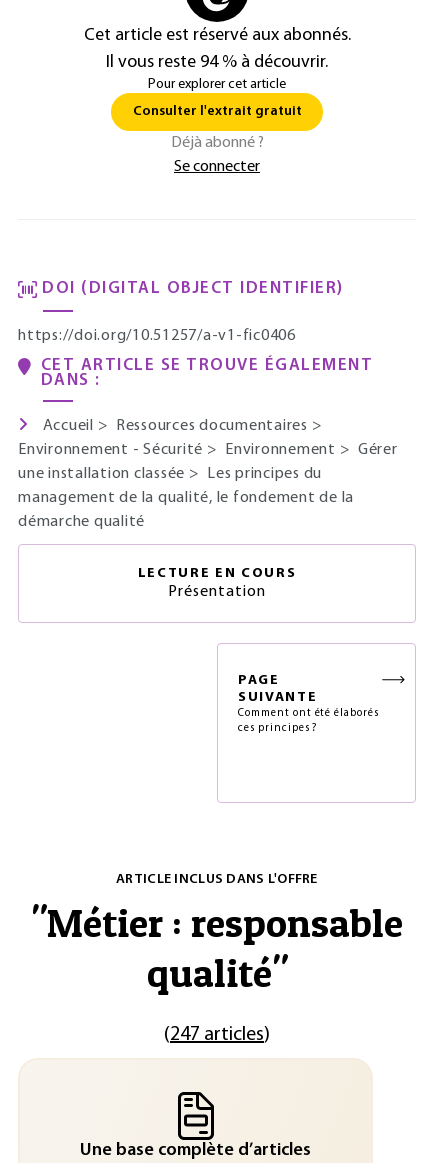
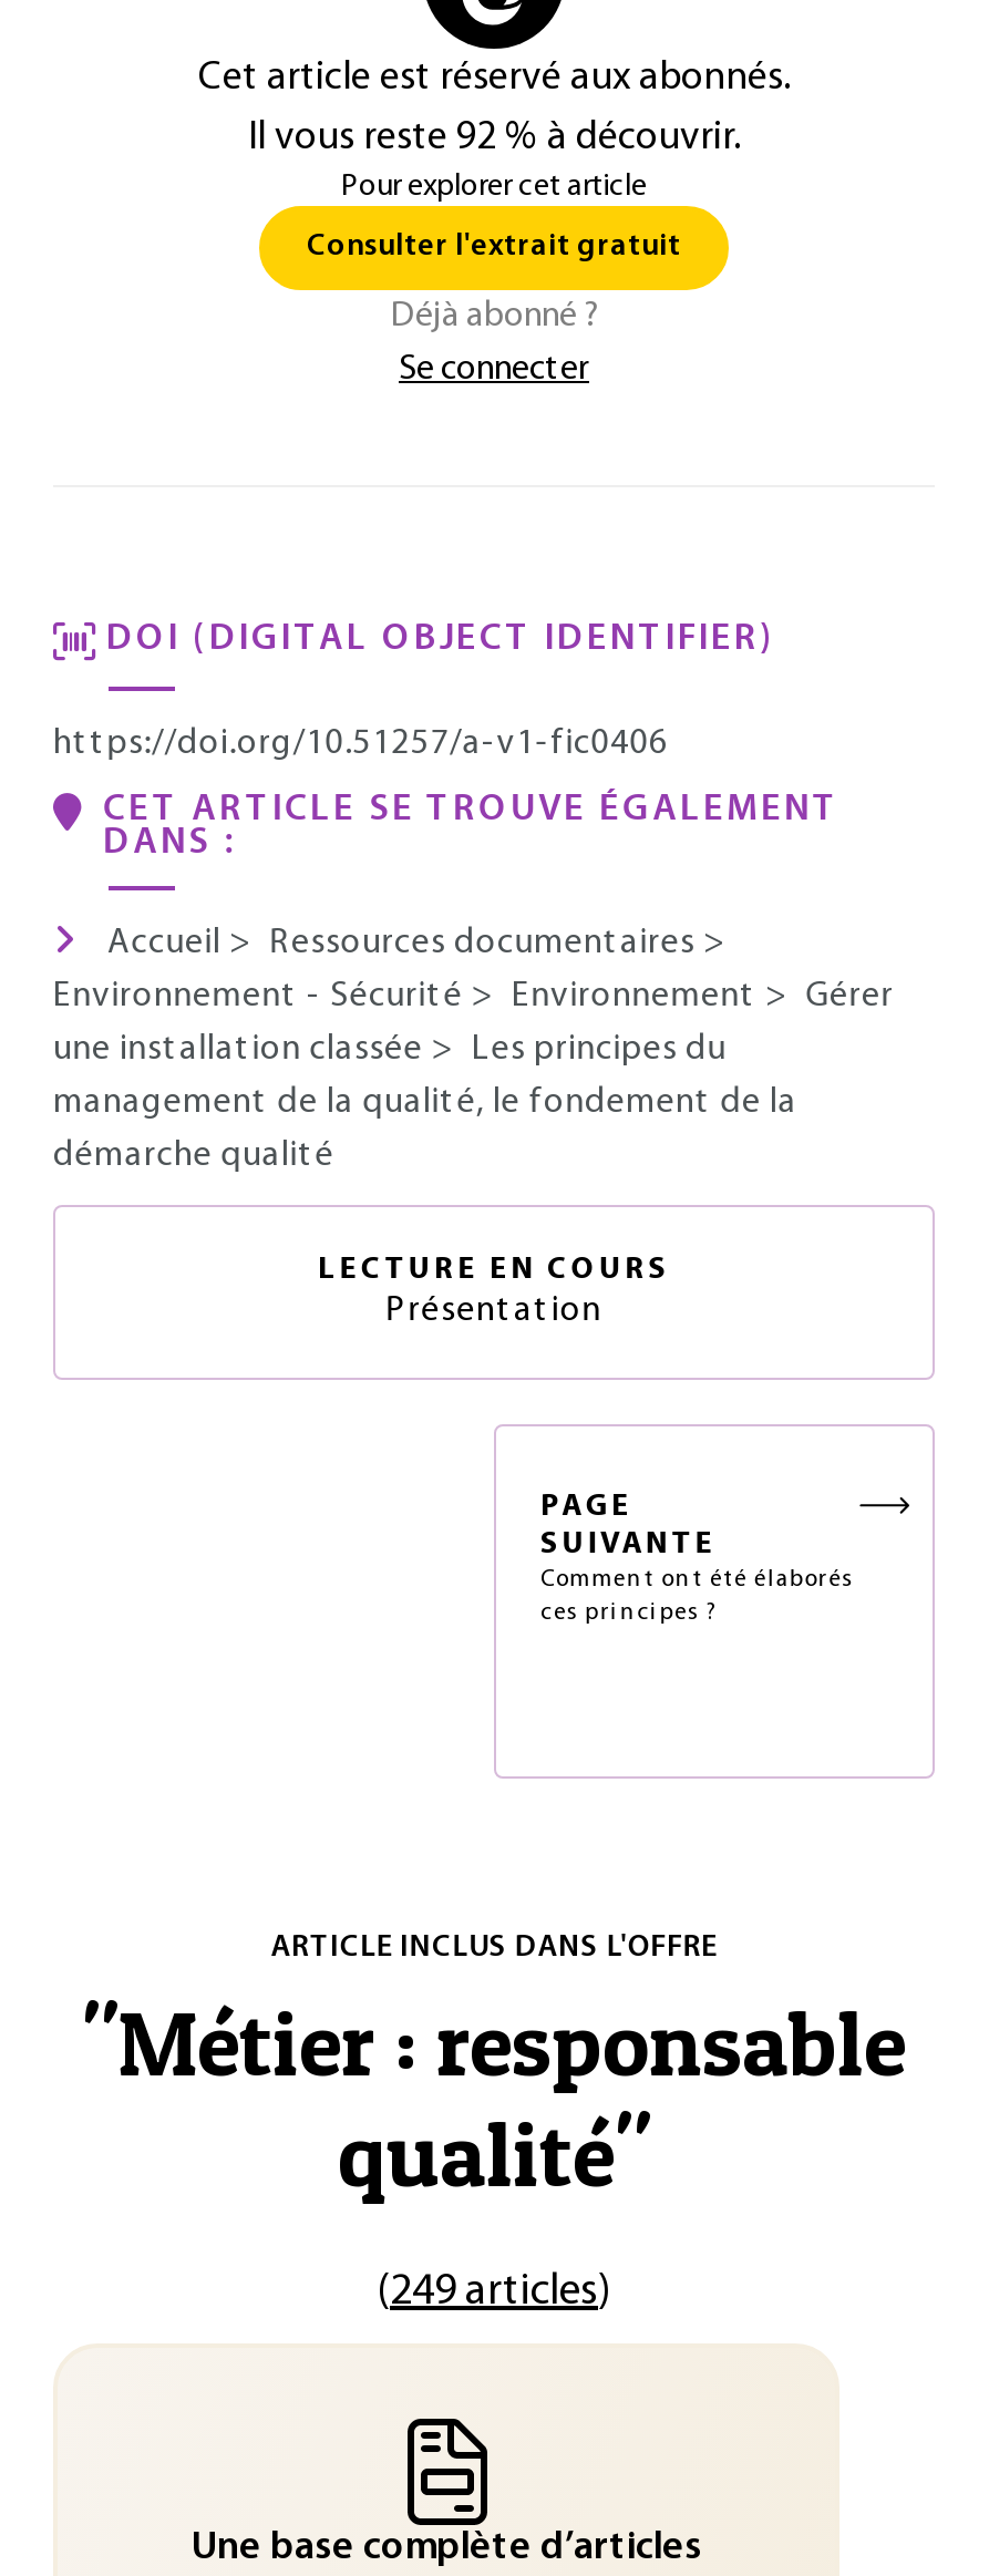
[106,53,328,72] Il vous reste 94 % à découvrir. -> [248,117,740,159] Il vous reste 92 % à découvrir.
[164,1025,270,1045] (247 articles) -> [377,2270,611,2315] (249 articles)

